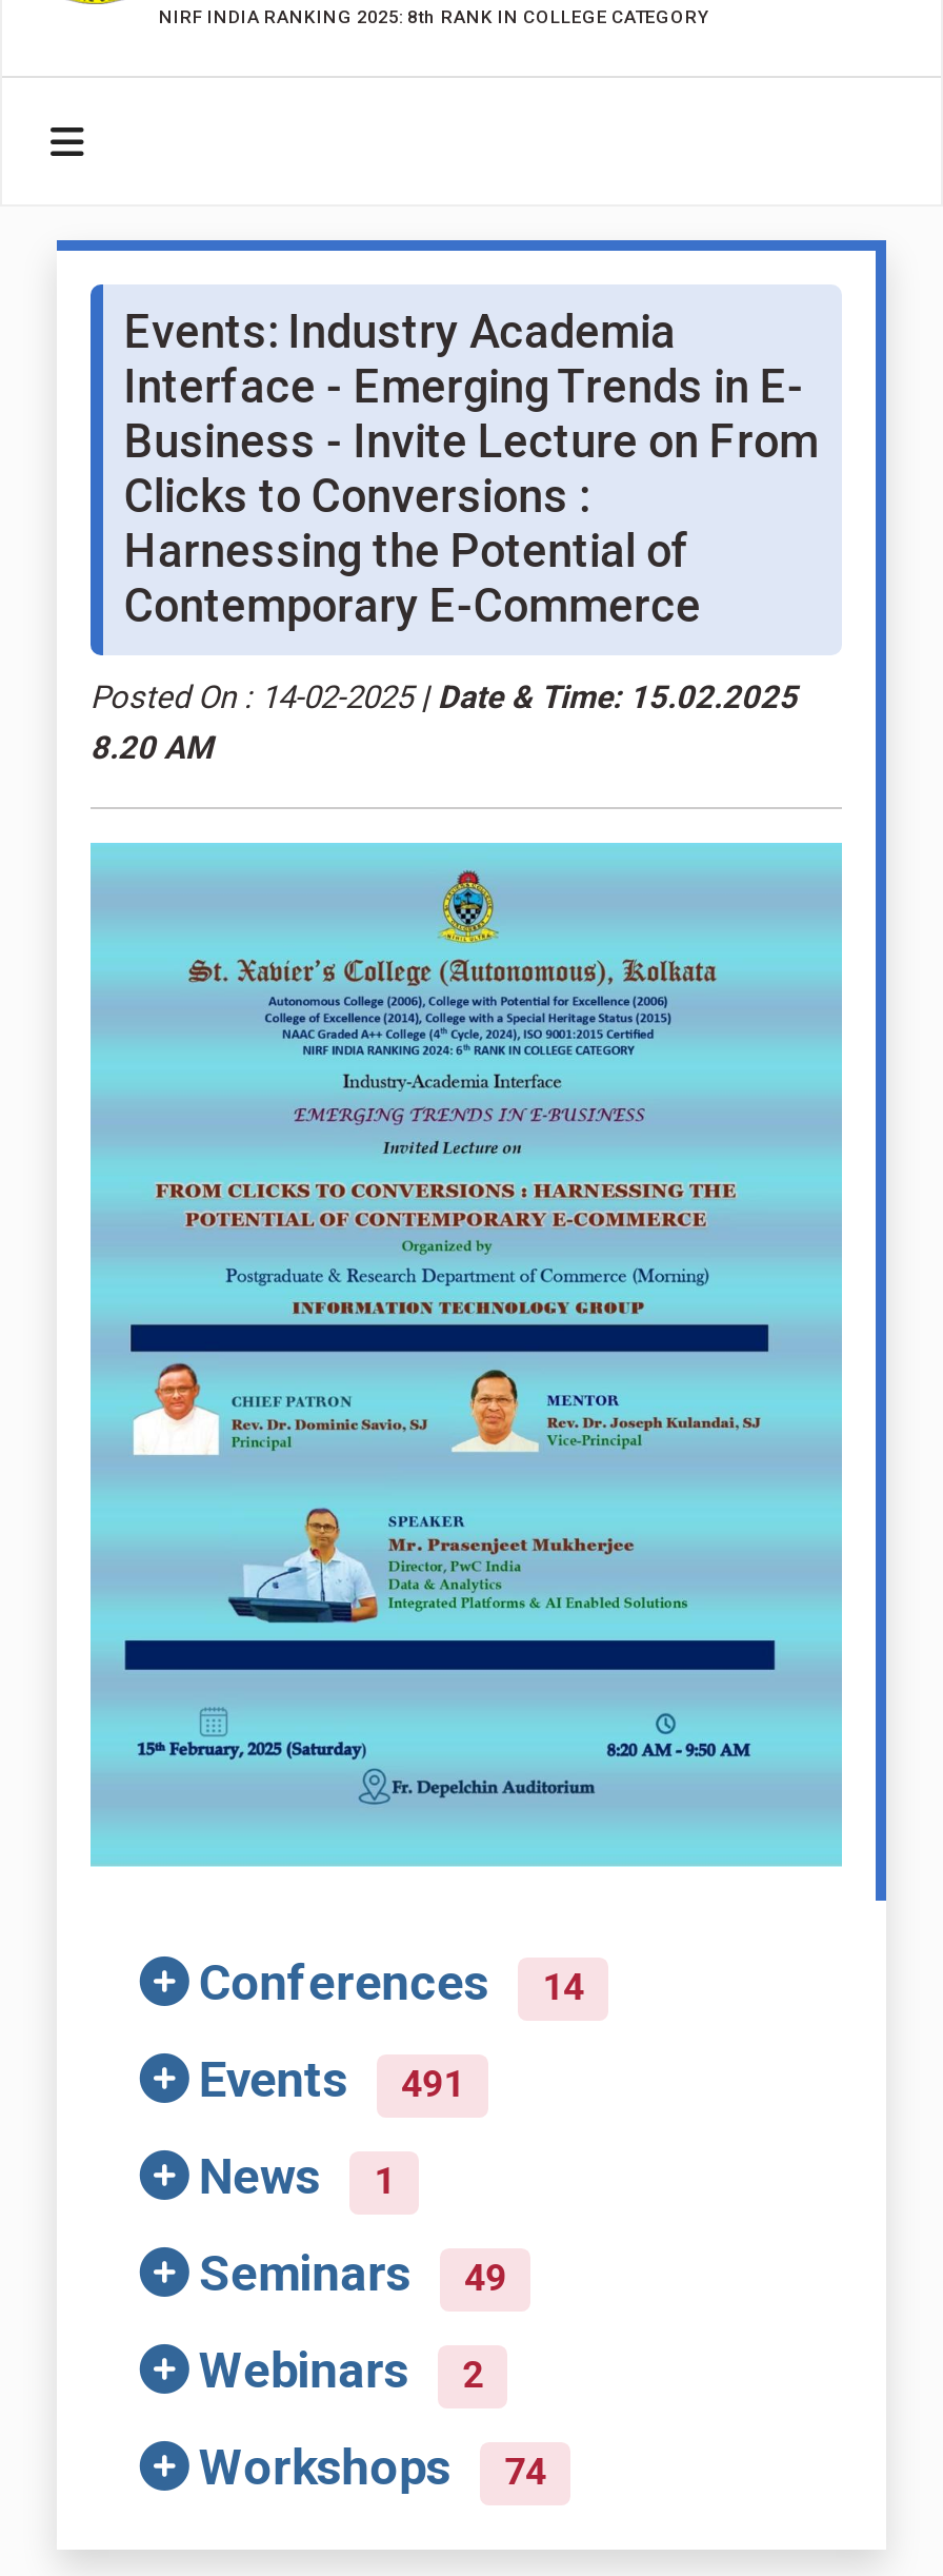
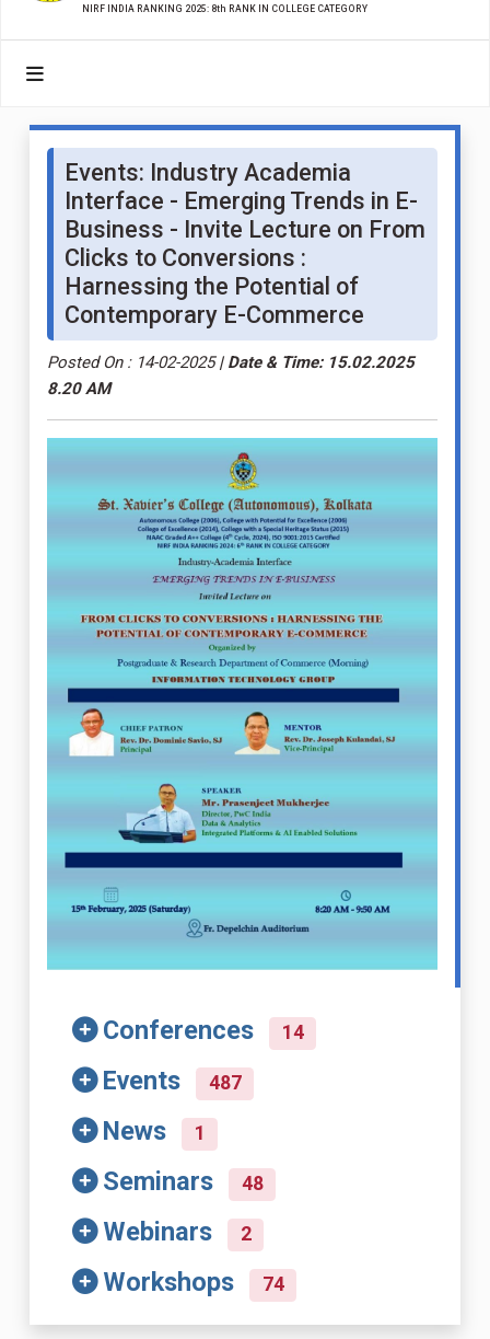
[199,2051,465,2110] Events 491 -> [103,1066,241,1096] Events 487
[199,2245,507,2304] Seminars 49 -> [103,1166,263,1197] Seminars 48

